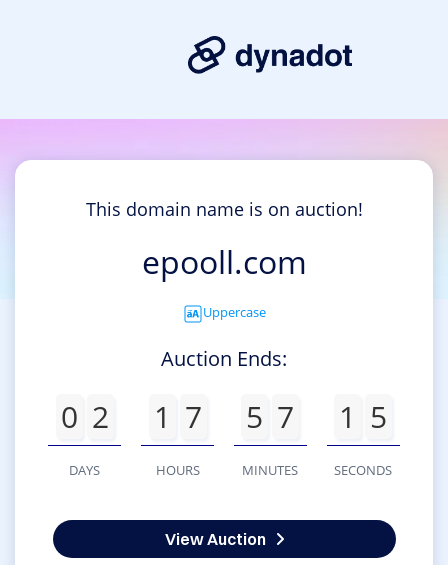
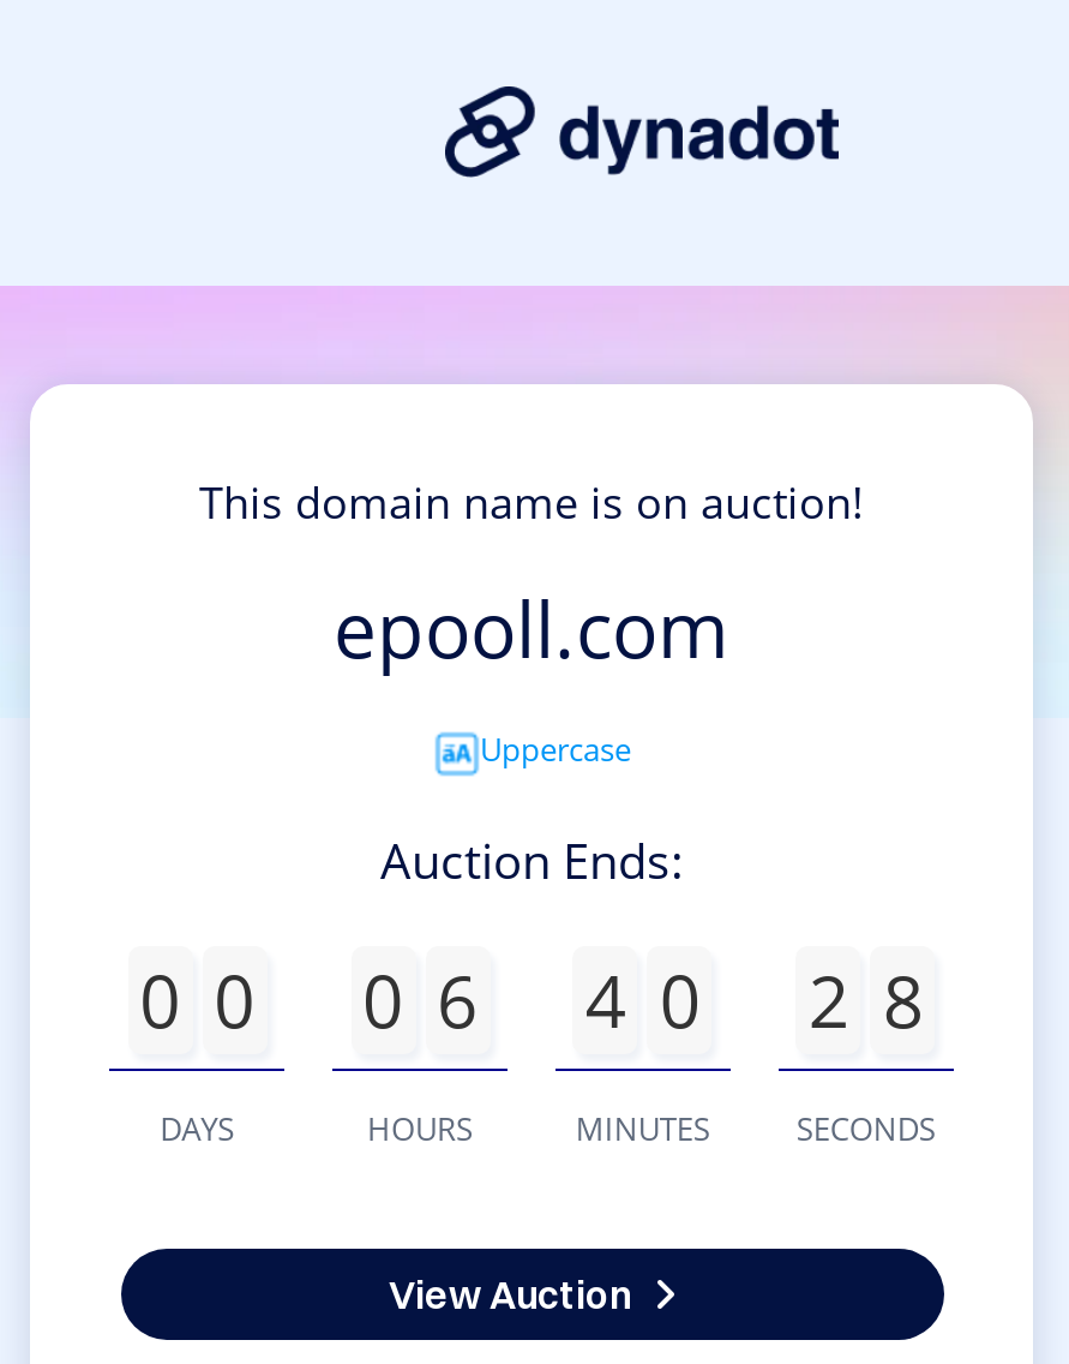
[61,396,109,437] 0 2 -> [139,951,255,1049] 0 0
[153,396,201,437] 1 7 -> [362,951,478,1049] 0 6
[246,396,294,437] 5 7 -> [585,951,700,1049] 4 0
[339,396,387,437] 1 5 -> [808,951,923,1049] 2 8

